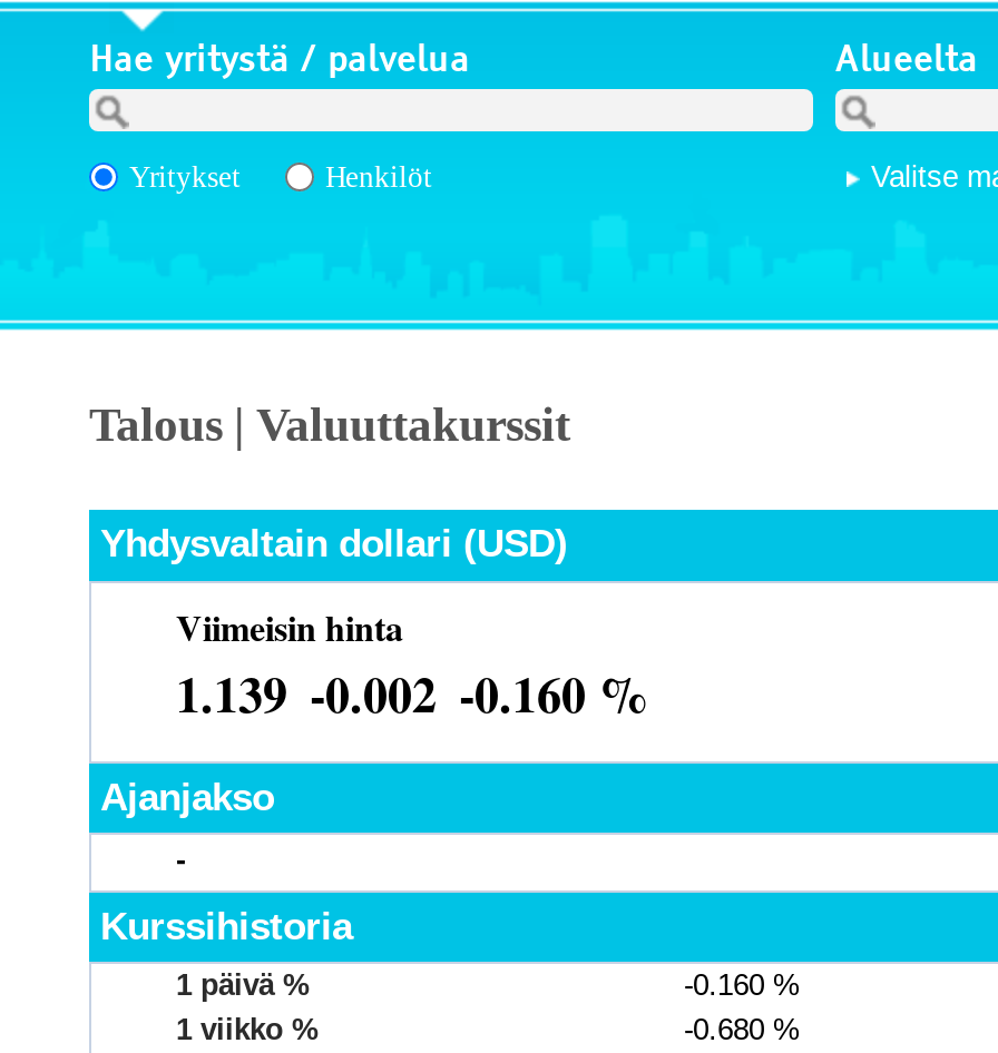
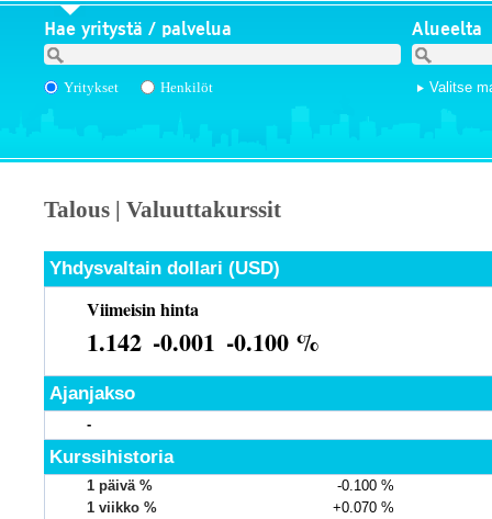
[176,657,648,730] 1.139 -0.002 -0.160 % -> [87,324,320,360] 1.142 -0.001 -0.100 %
[684,968,800,1002] -0.160 % -> [337,477,394,494] -0.100 %
[684,1013,800,1046] -0.680 % -> [333,499,394,516] +0.070 %

